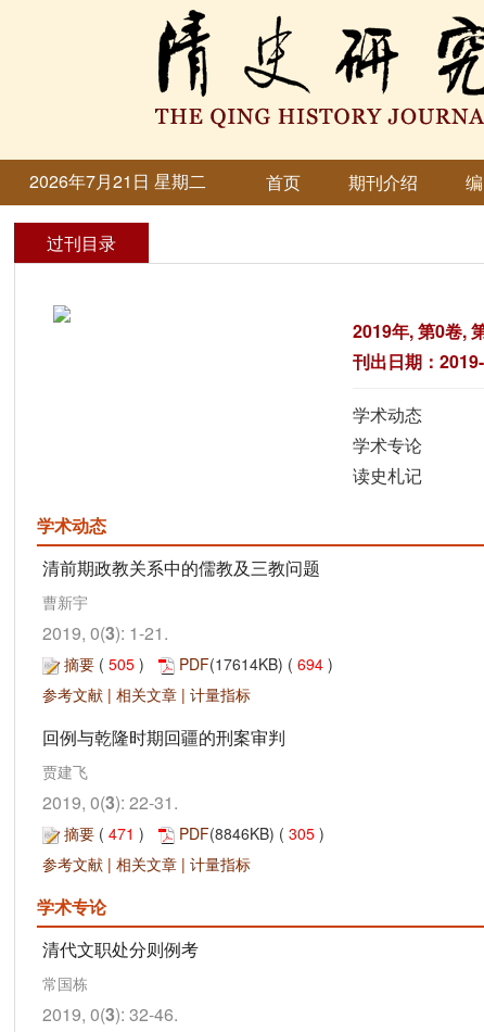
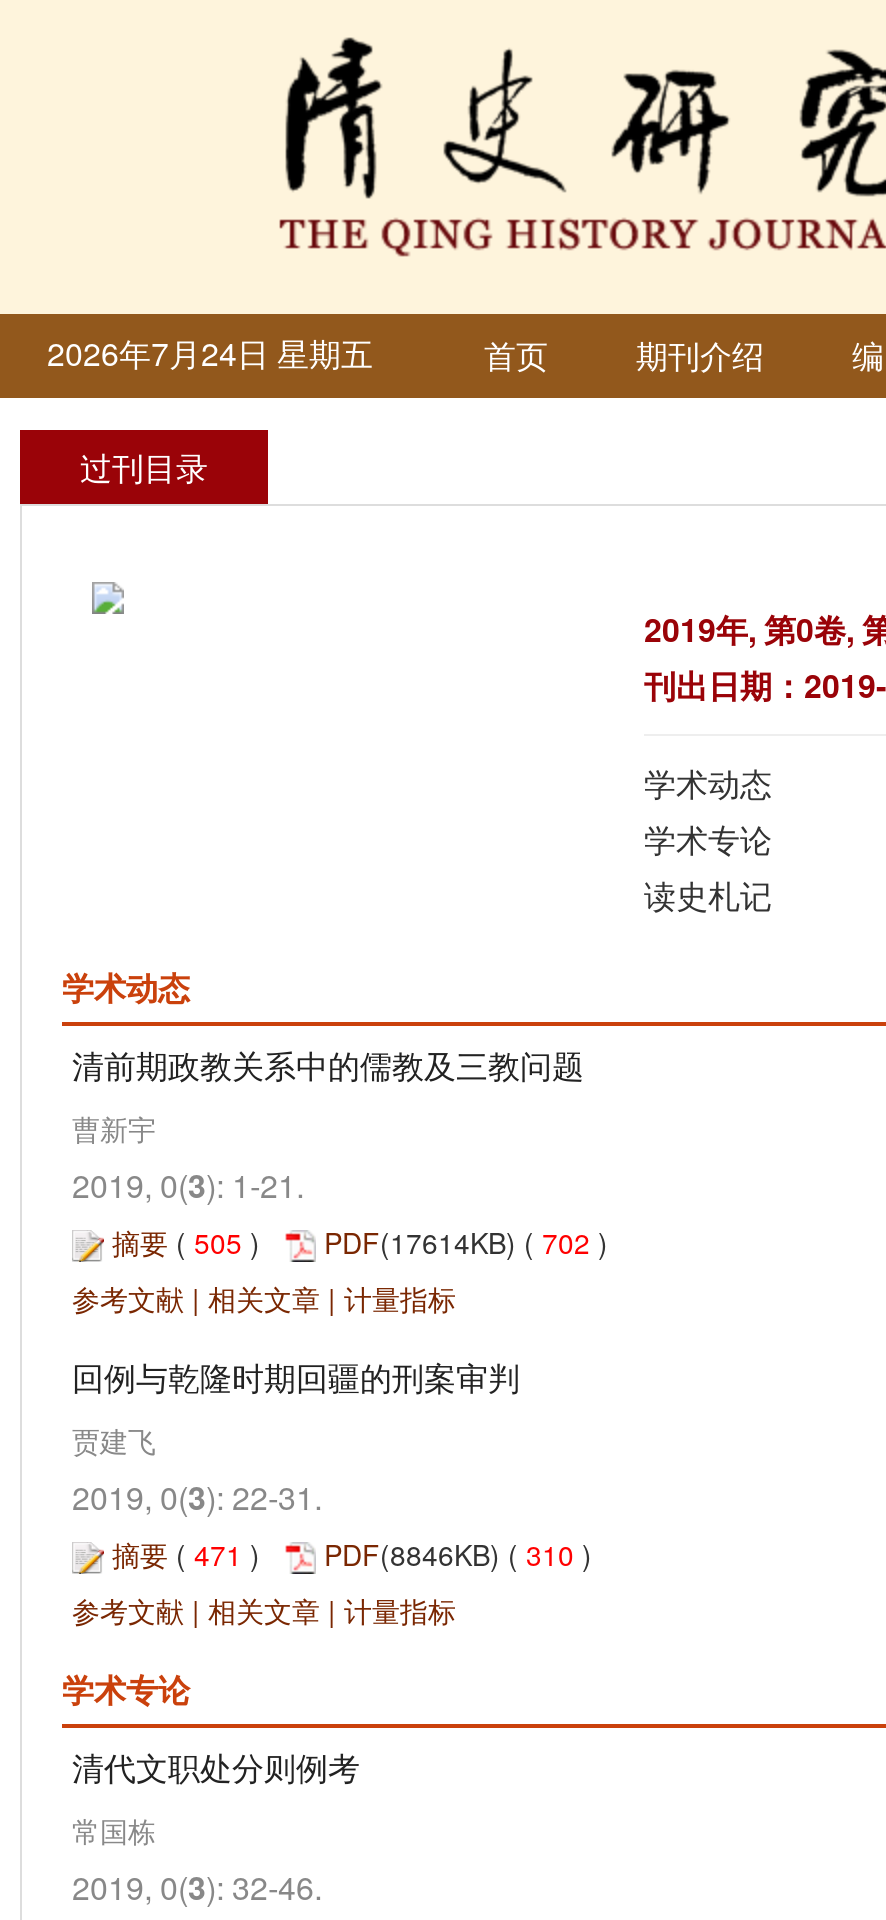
[29,168,206,193] 2026年7月21日 星期二 -> [47,330,373,376] 2026年7月24日 星期五
[64,653,342,675] 摘要( 505) PDF(17614KB) ( 694) -> [112,1222,624,1262] 摘要( 505) PDF(17614KB) ( 702)
[64,822,333,844] 摘要( 471) PDF(8846KB) ( 305) -> [112,1534,608,1574] 摘要( 471) PDF(8846KB) ( 310)

